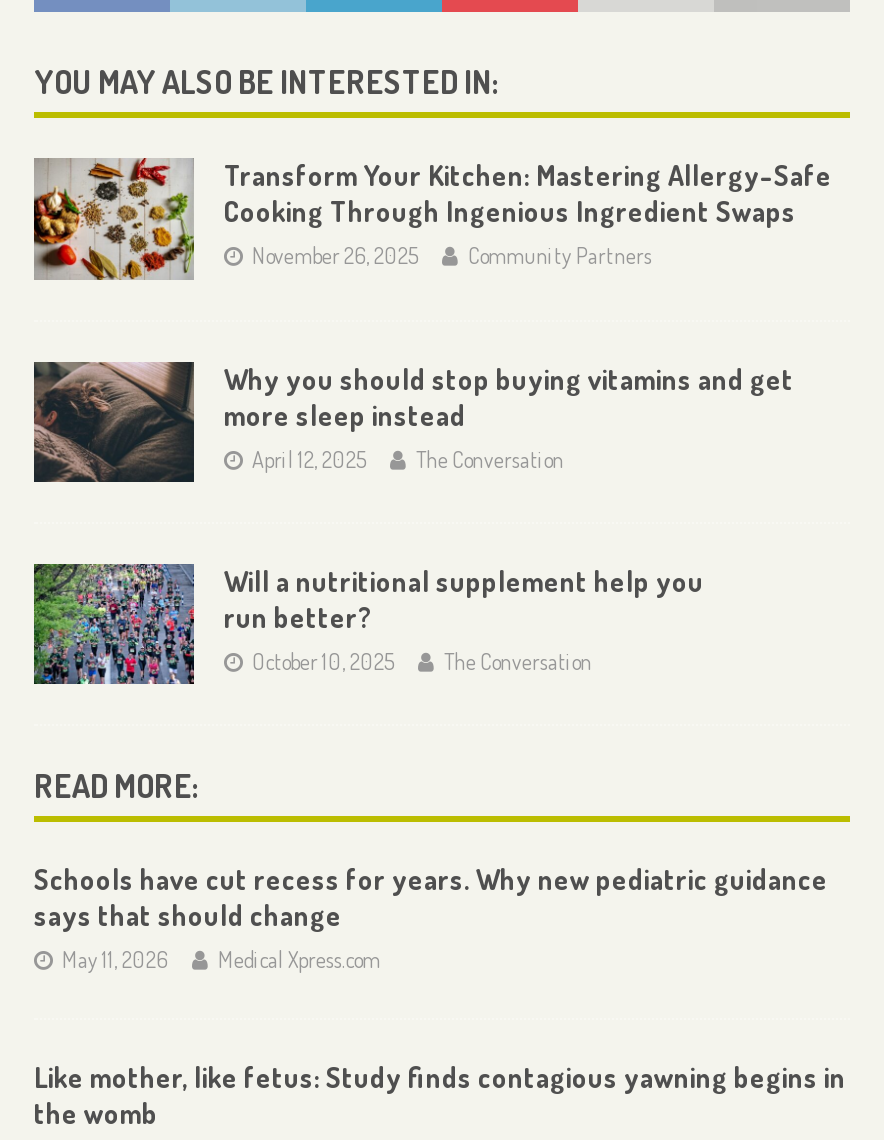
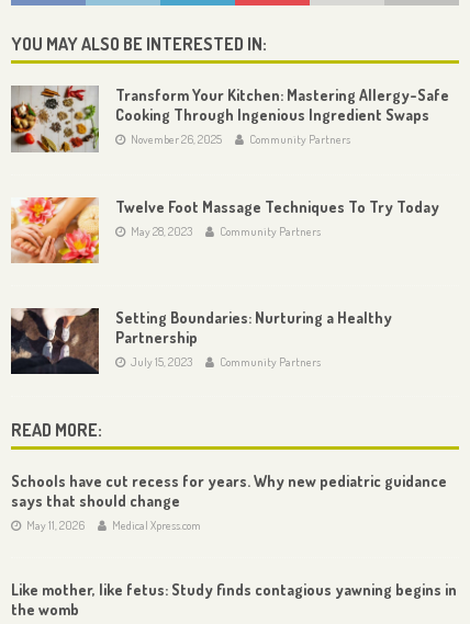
[32,360,794,484] [image] | Why you should stop buying vitamins and get | more sleep instead | April 12, 2025 | The Conversation -> [10,196,439,264] [image] | Twelve Foot Massage Techniques To Try Today | May 28, 2023 | Community Partners
[32,562,704,686] [image] | Will a nutritional supplement help you | run better? | October 10, 2025 | The Conversation -> [10,307,392,375] [image] | Setting Boundaries: Nurturing a Healthy | Partnership | July 15, 2023 | Community Partners

